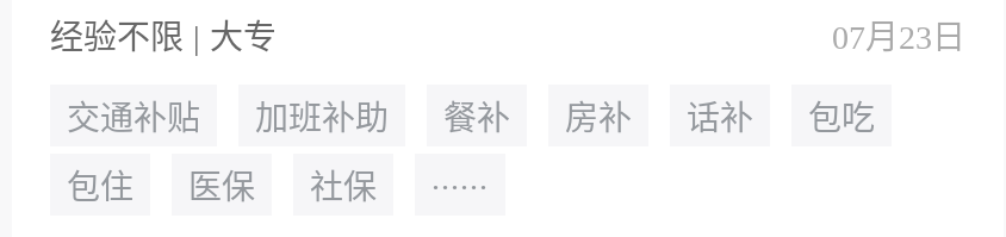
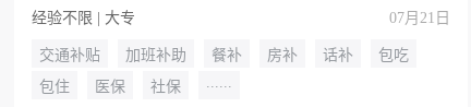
[832,20,965,56] 07月23日 -> [389,10,450,26] 07月21日

